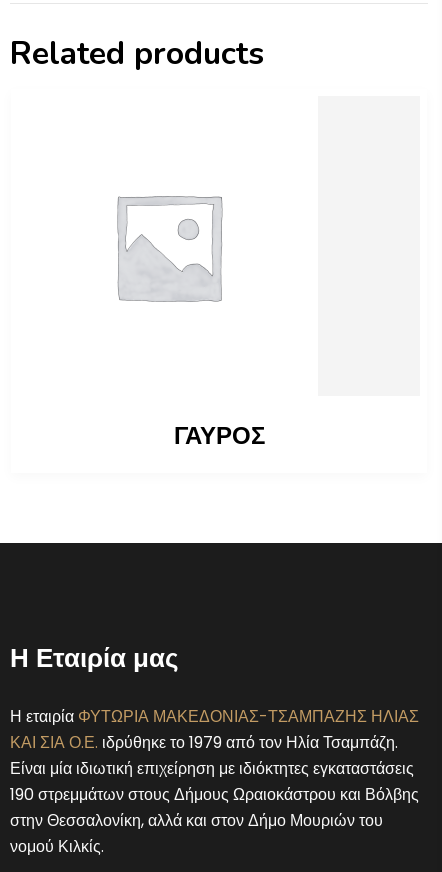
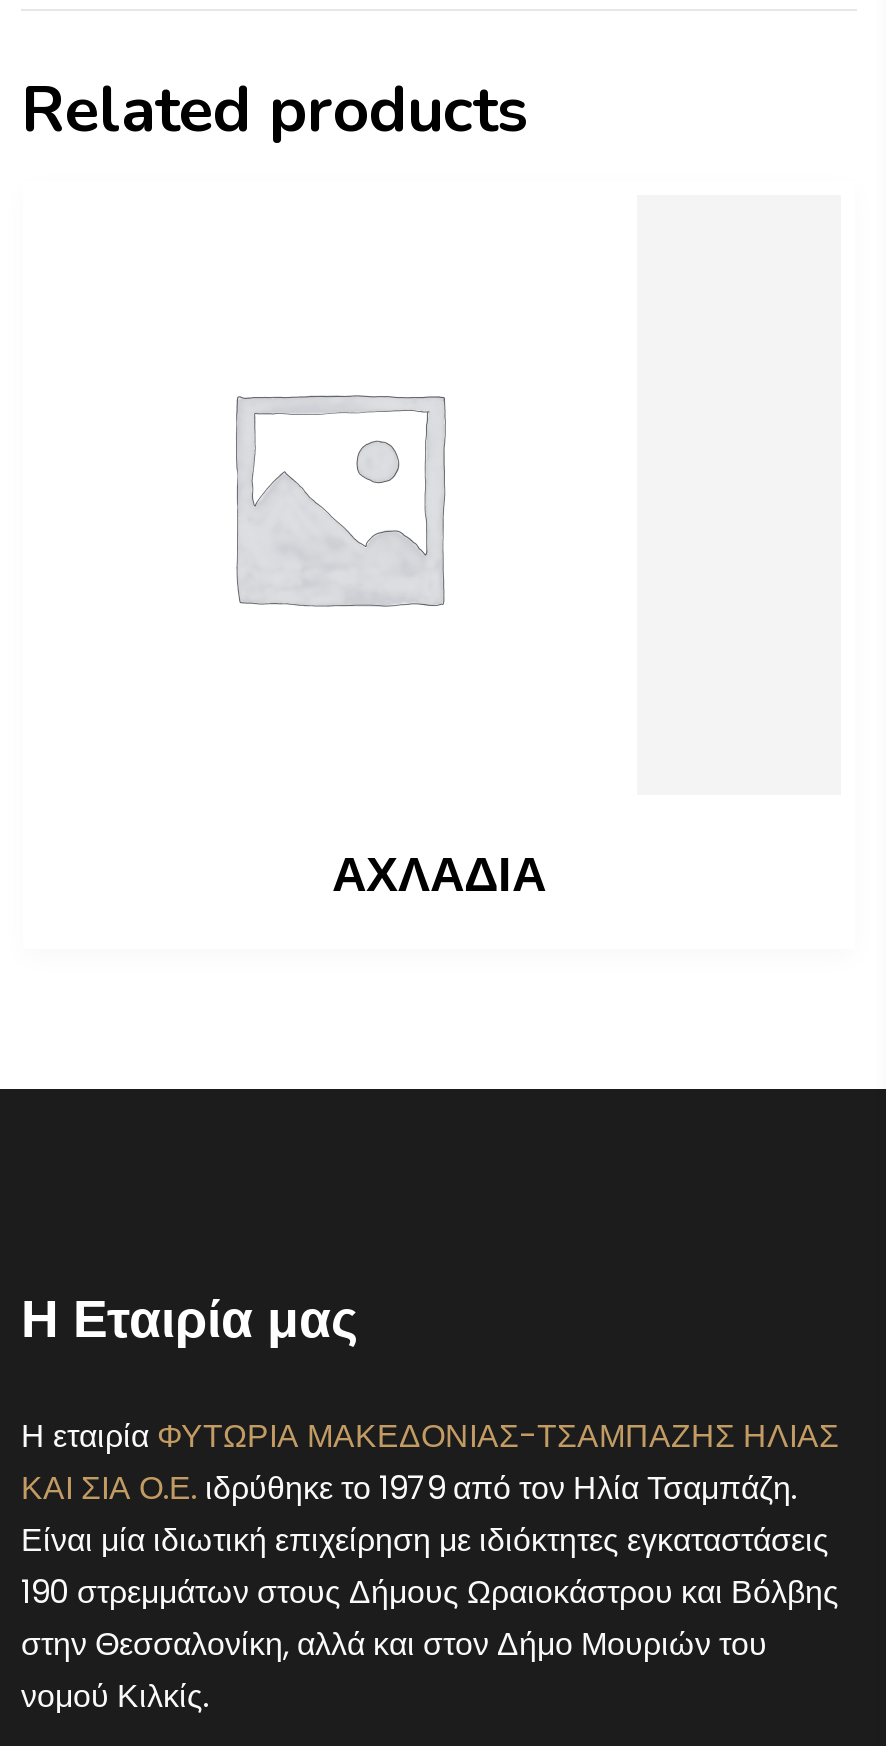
[173,420,264,452] ΓΑΥΡΟΣ -> [332,843,546,907] ΑΧΛΑΔΙΑ

